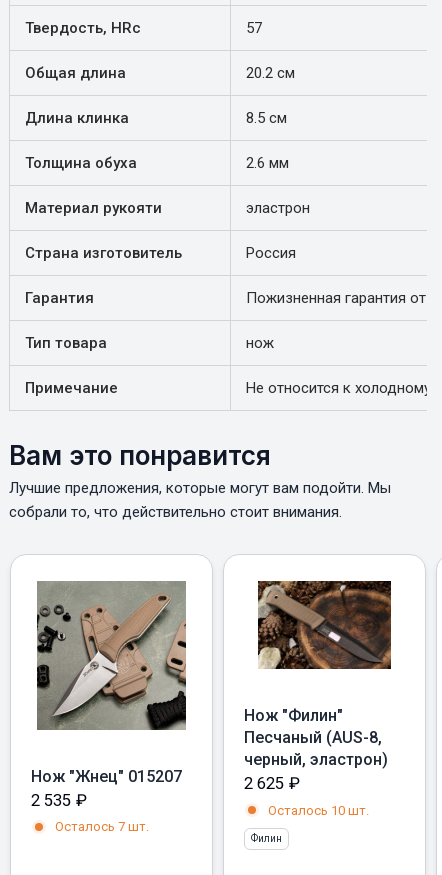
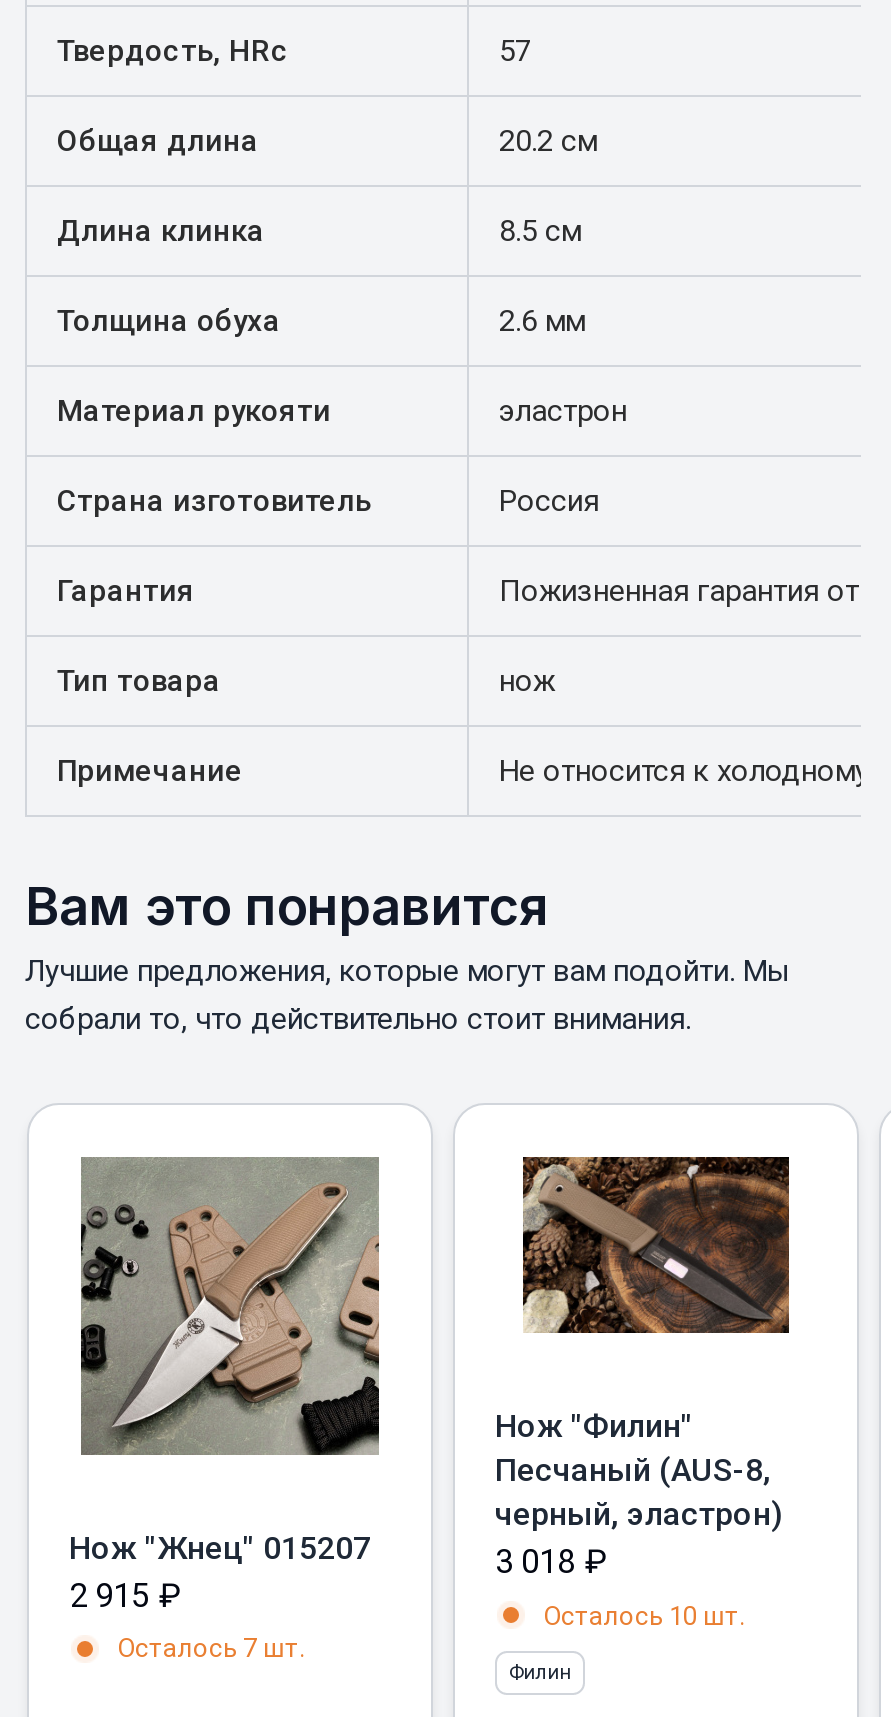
[244,774,300,793] 2 625 ₽ -> [495,1544,607,1582] 3 018 ₽
[31,791,87,810] 2 535 ₽ -> [69,1577,181,1615] 2 915 ₽

